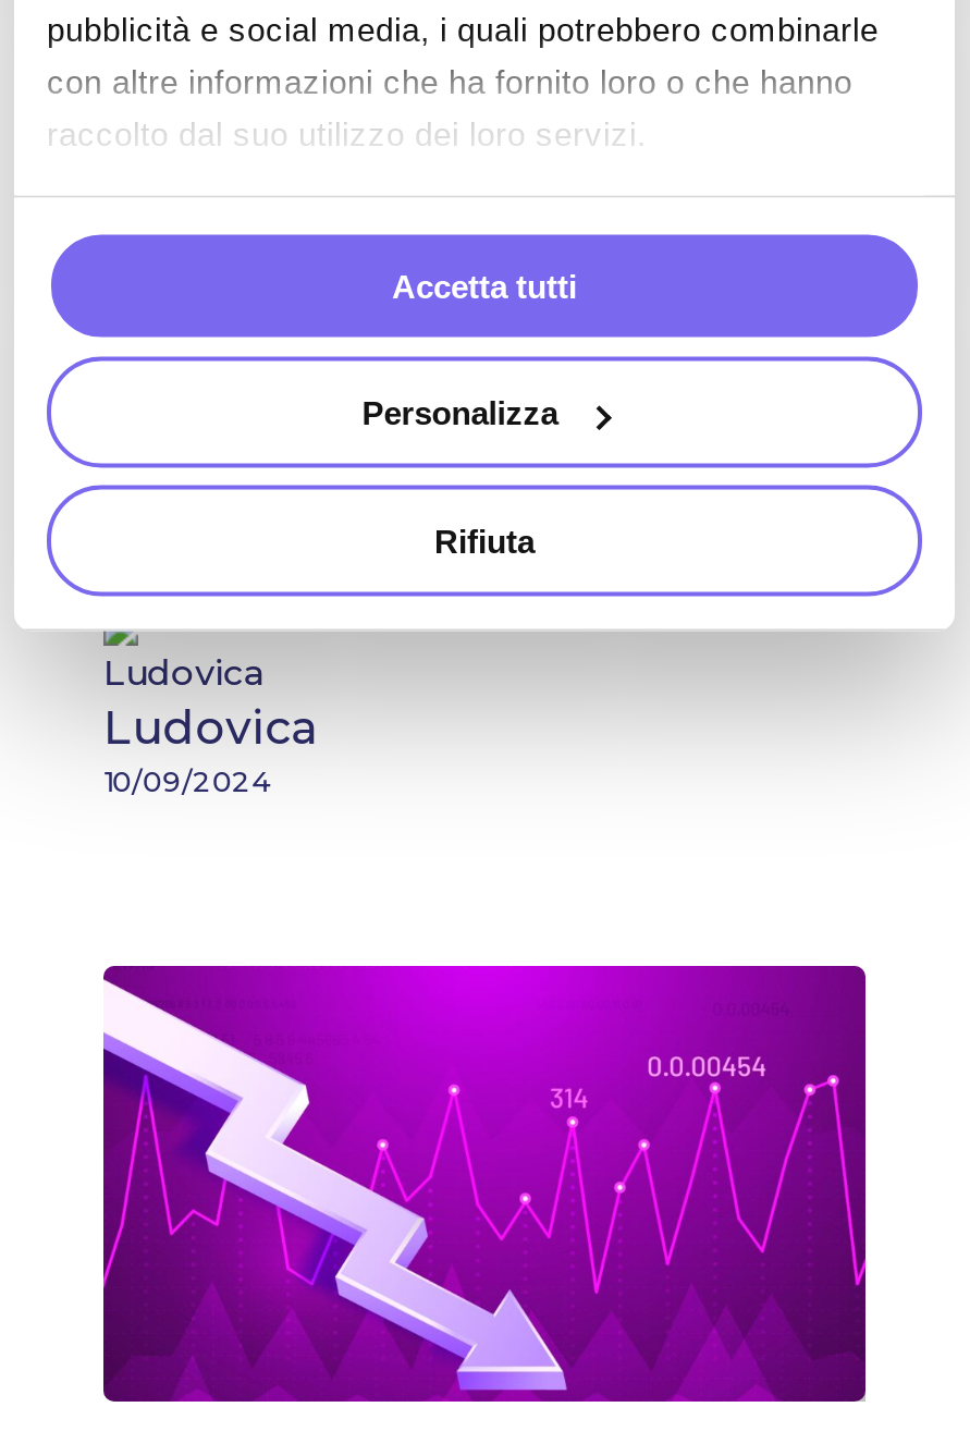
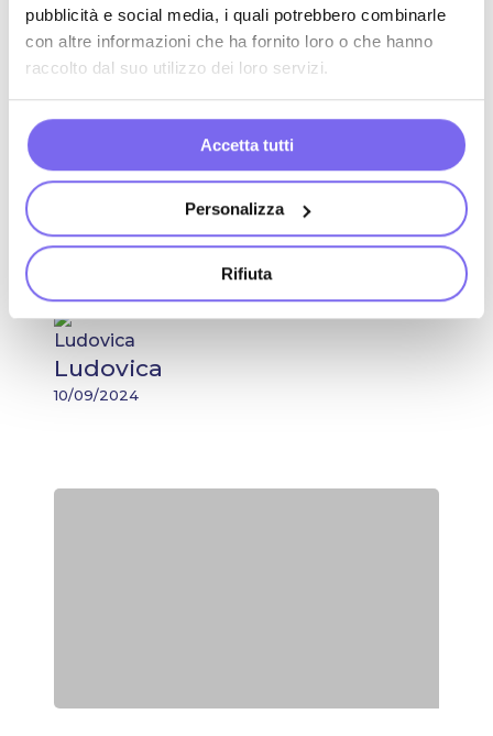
[101,964,868,1404] [image] -> none

